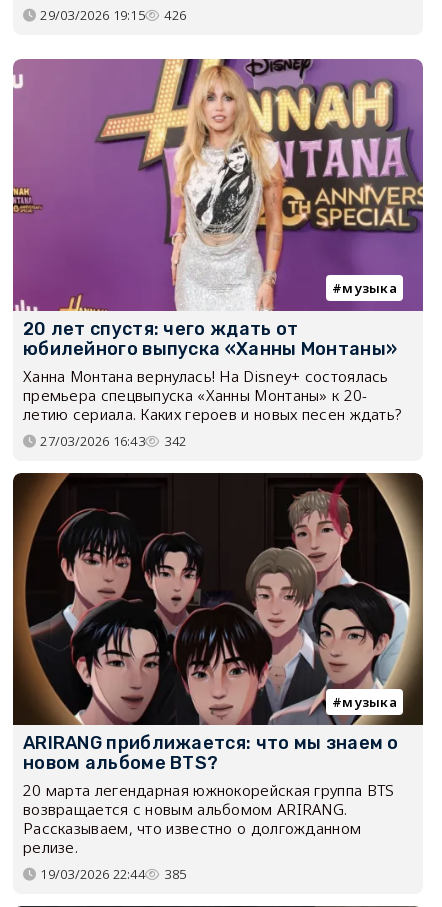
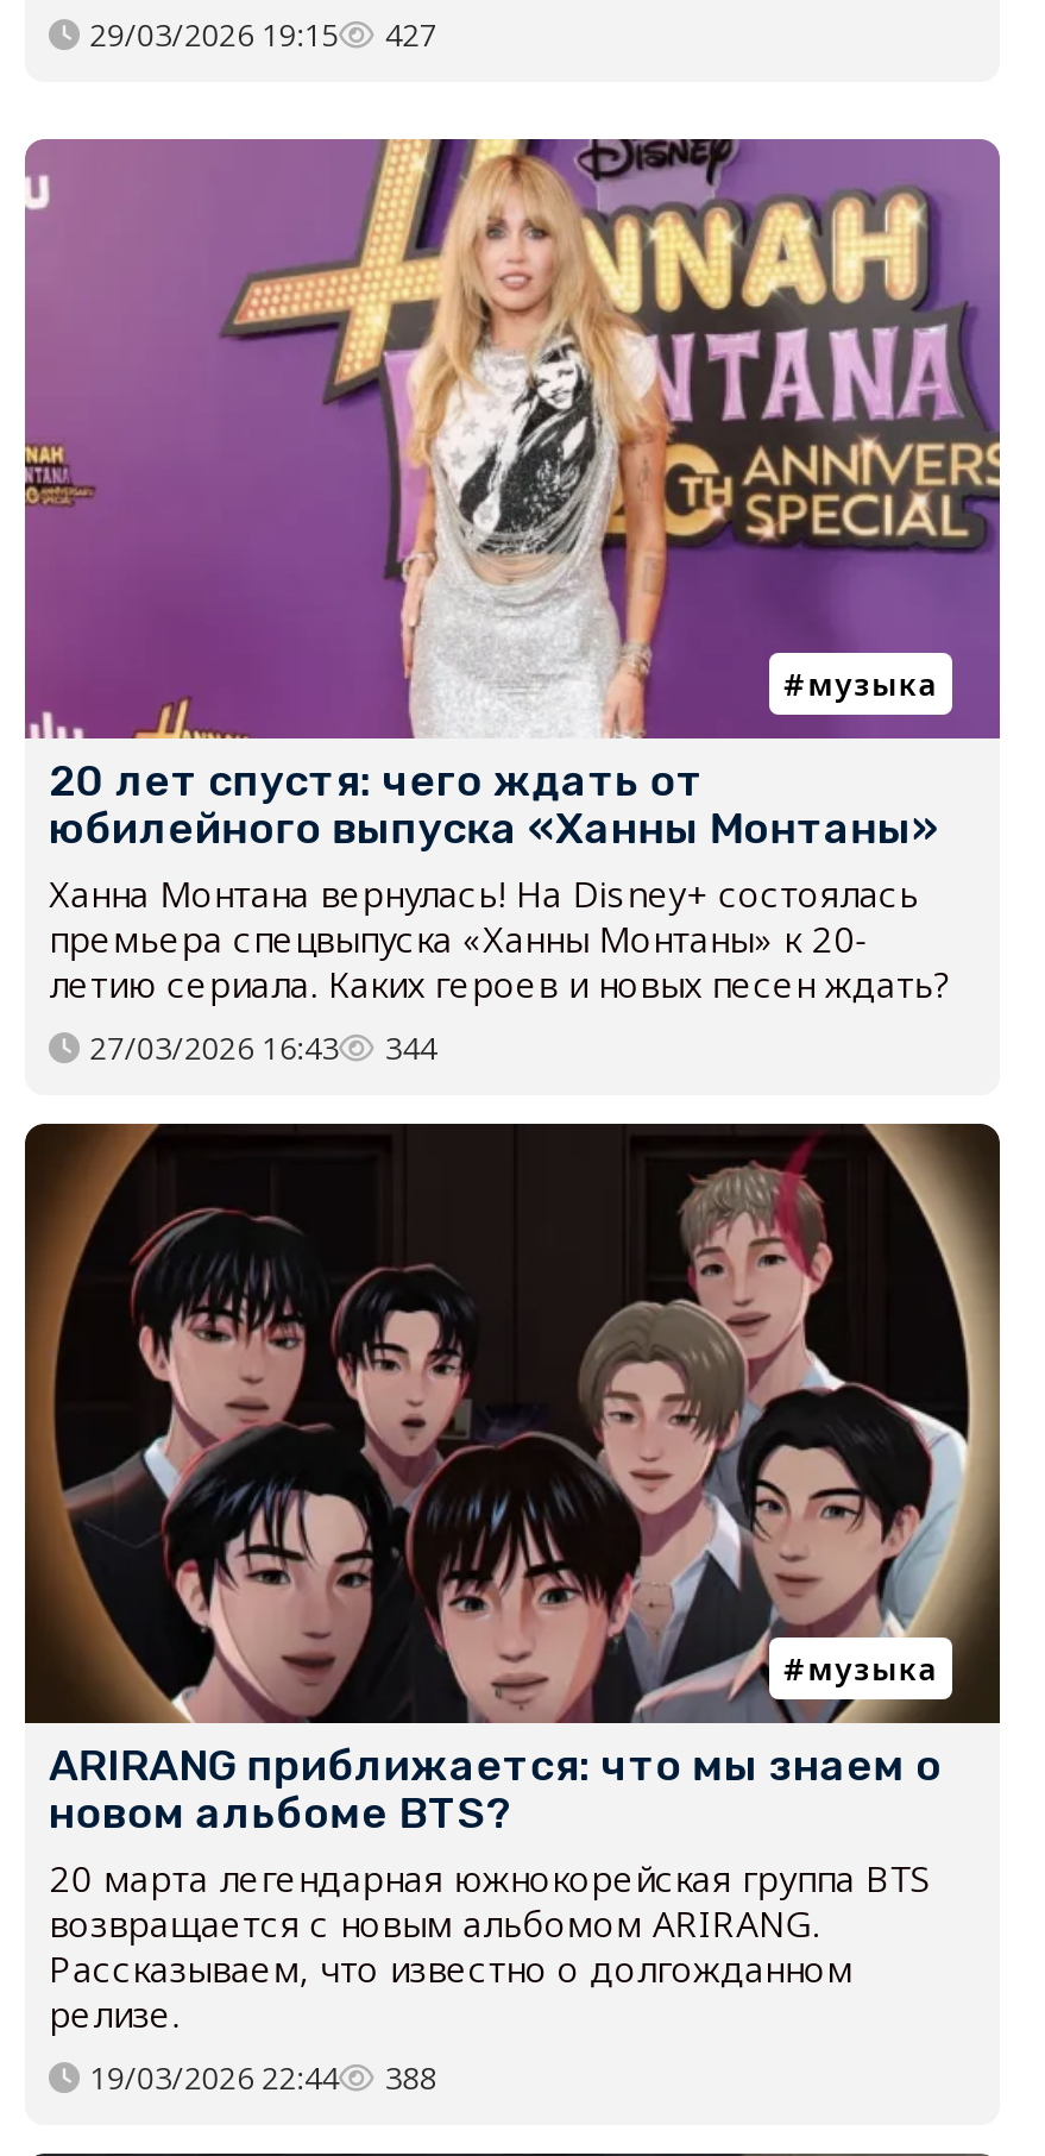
[40,6,186,24] 29/03/2026 19:15 426 -> [90,12,437,55] 29/03/2026 19:15 427
[40,432,186,450] 27/03/2026 16:43 342 -> [90,1025,437,1068] 27/03/2026 16:43 344
[40,865,186,883] 19/03/2026 22:44 385 -> [90,2055,437,2098] 19/03/2026 22:44 388

